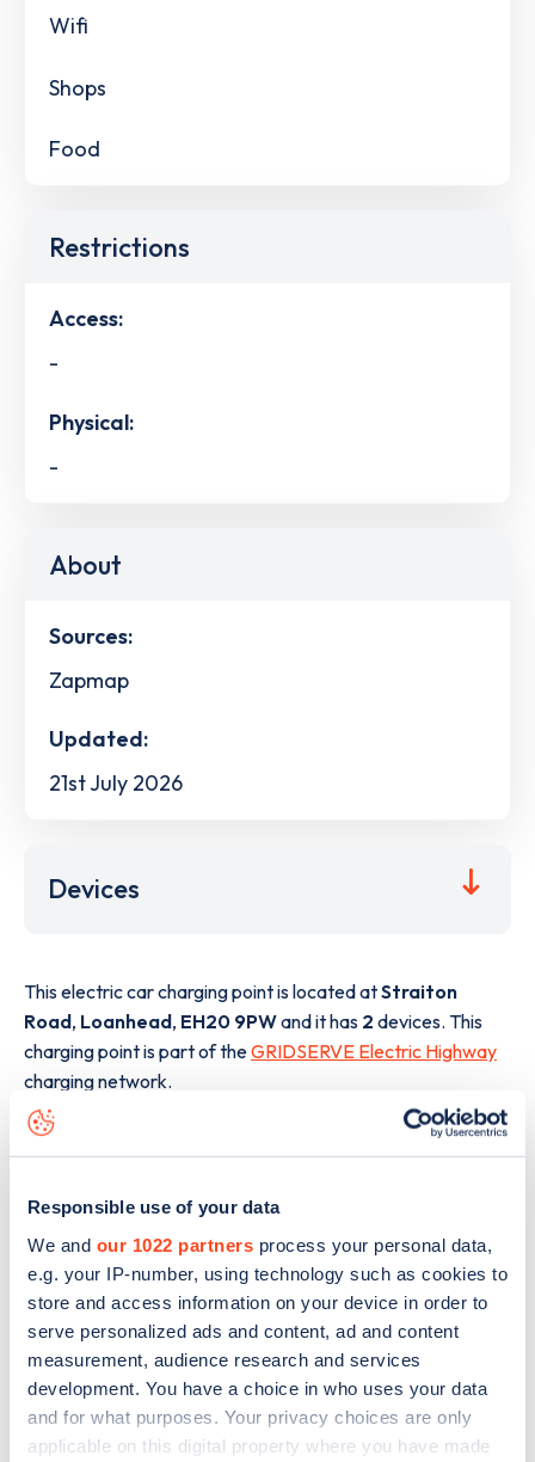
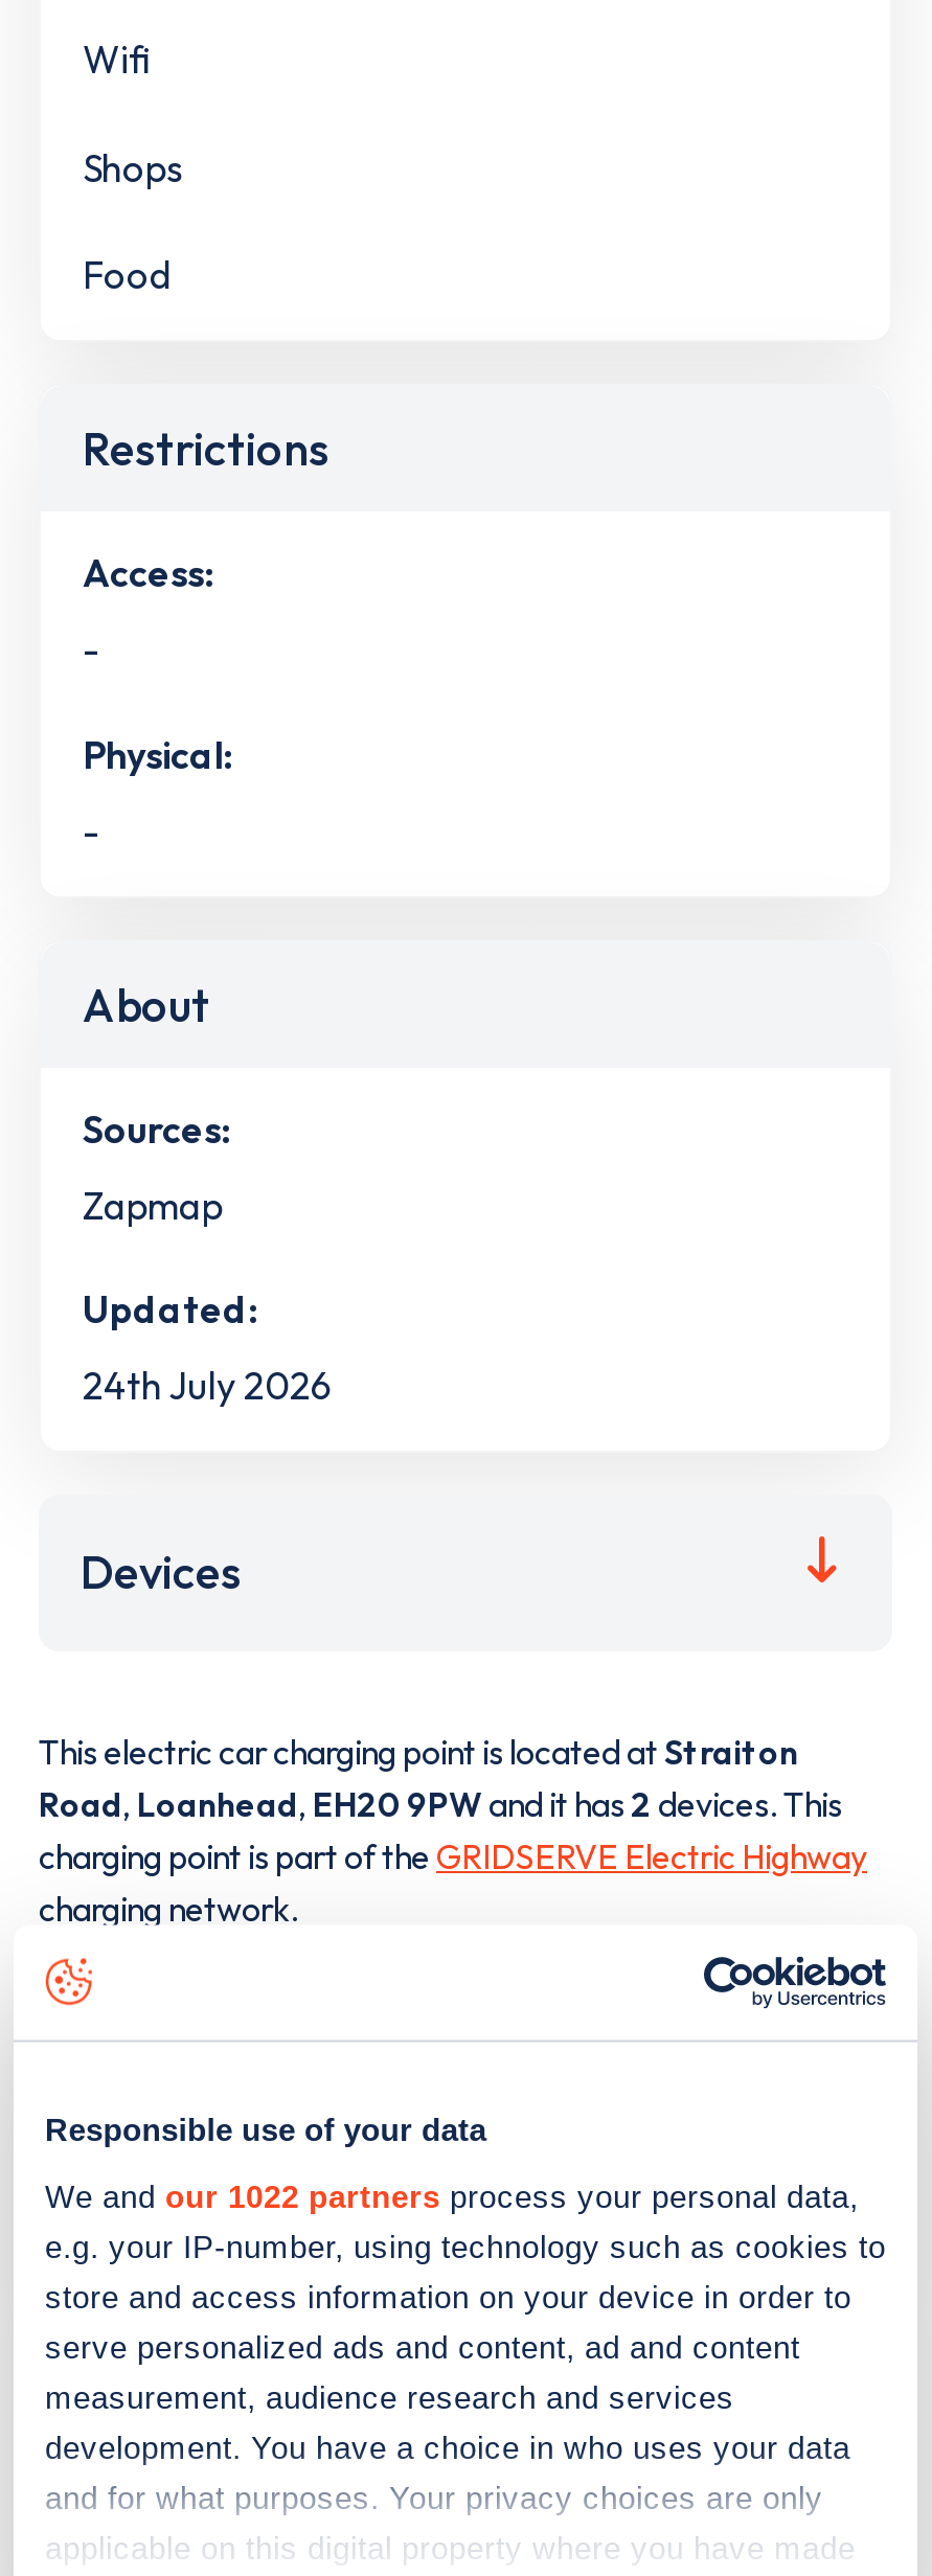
[49,769,183,797] 21st July 2026 -> [83,1363,332,1411] 24th July 2026

